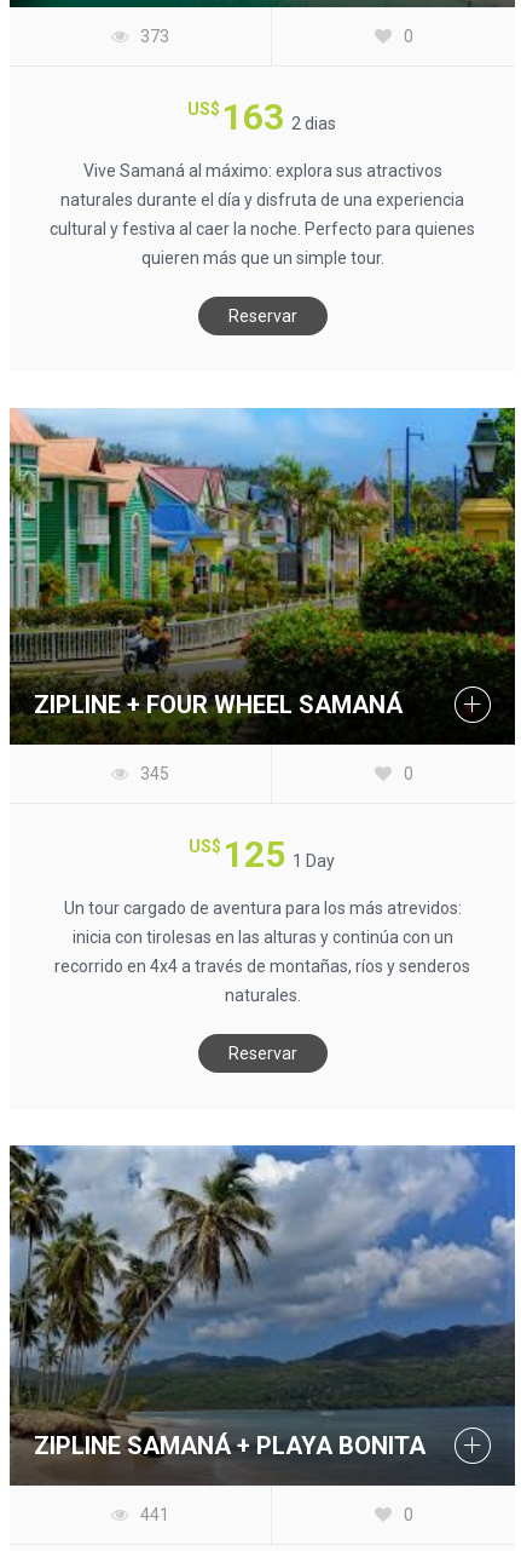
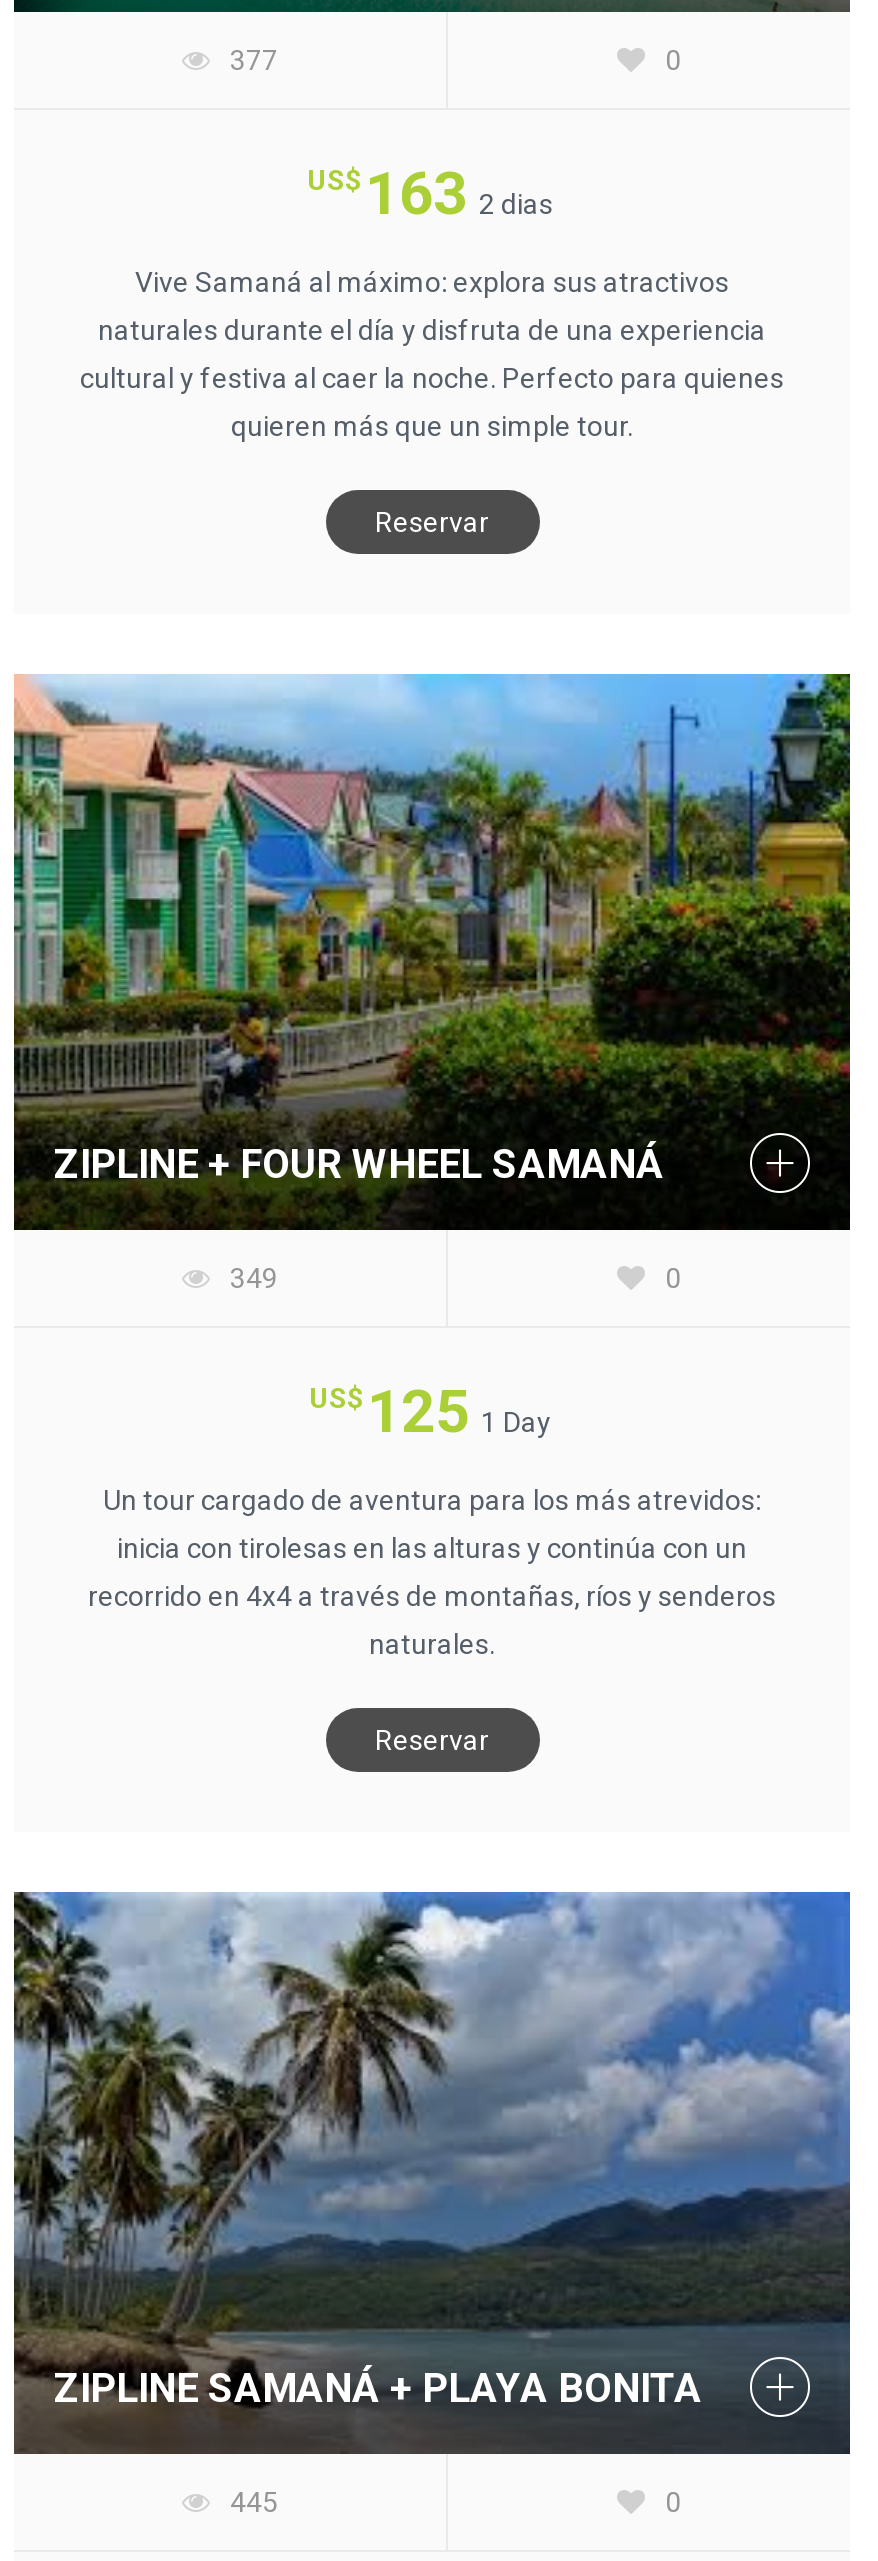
[140,27,169,46] 373 -> [230,45,278,77] 377
[140,764,169,784] 345 -> [230,1263,278,1295] 349
[140,1505,169,1524] 441 -> [230,2486,278,2518] 445

